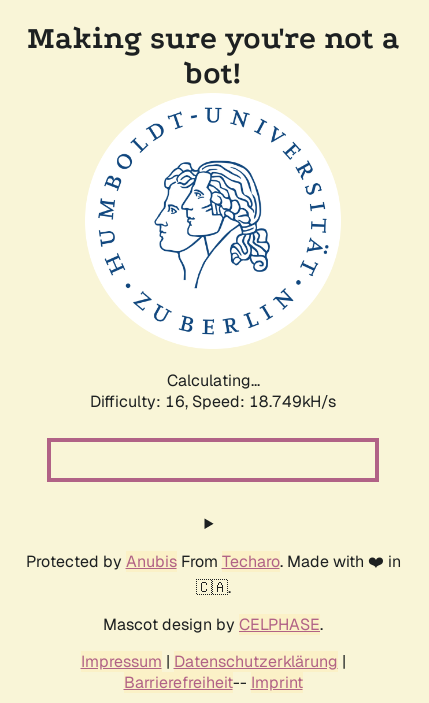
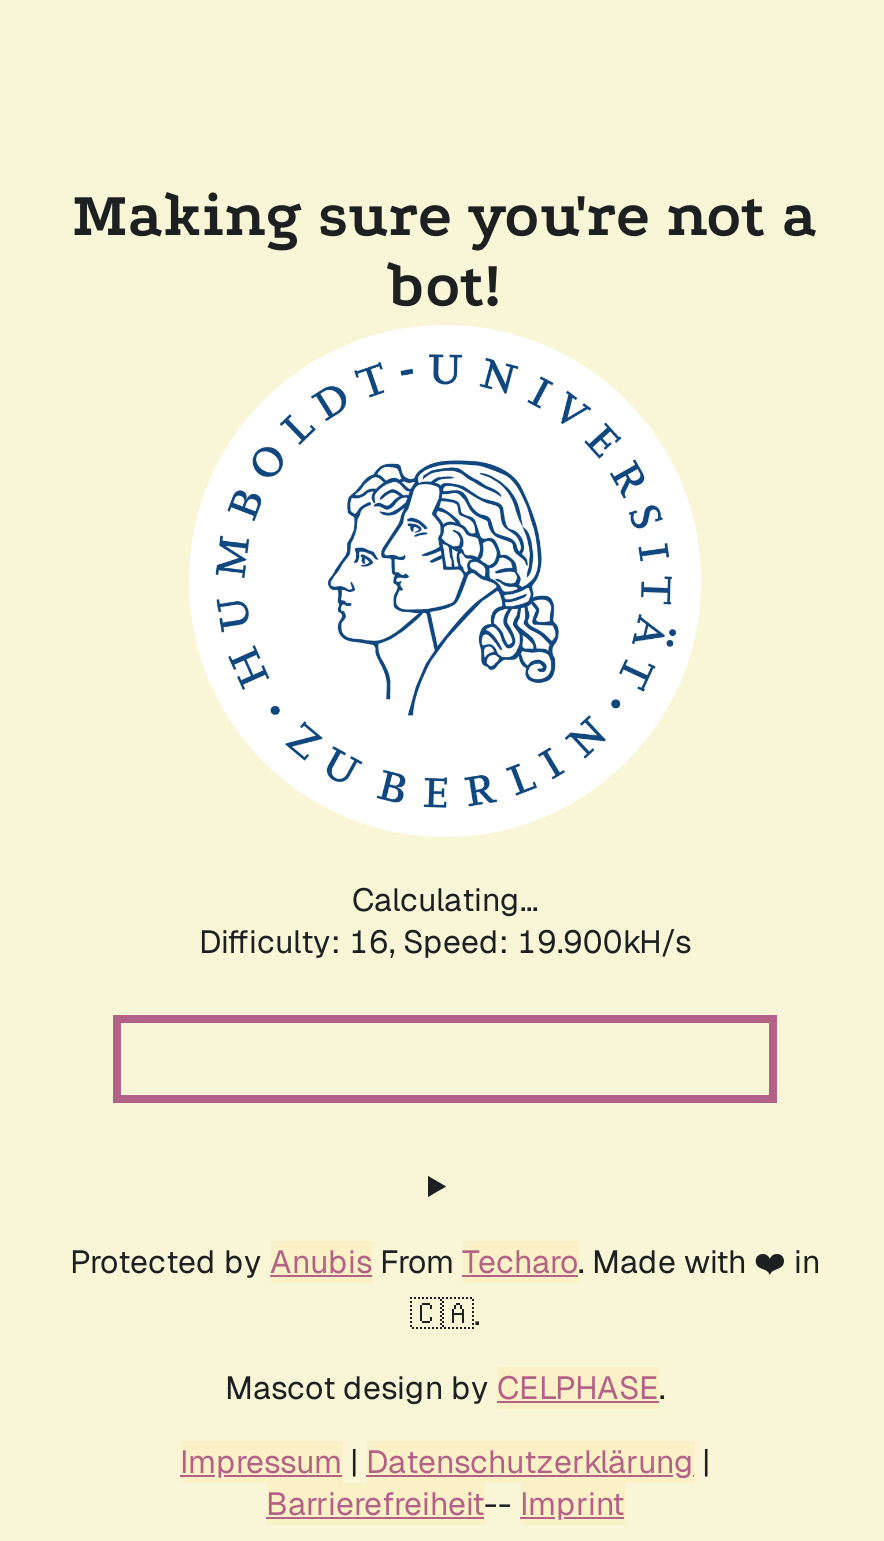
[90,391,336,412] Difficulty: 16, Speed: 18.749kH/s -> [199,921,691,963] Difficulty: 16, Speed: 19.900kH/s

